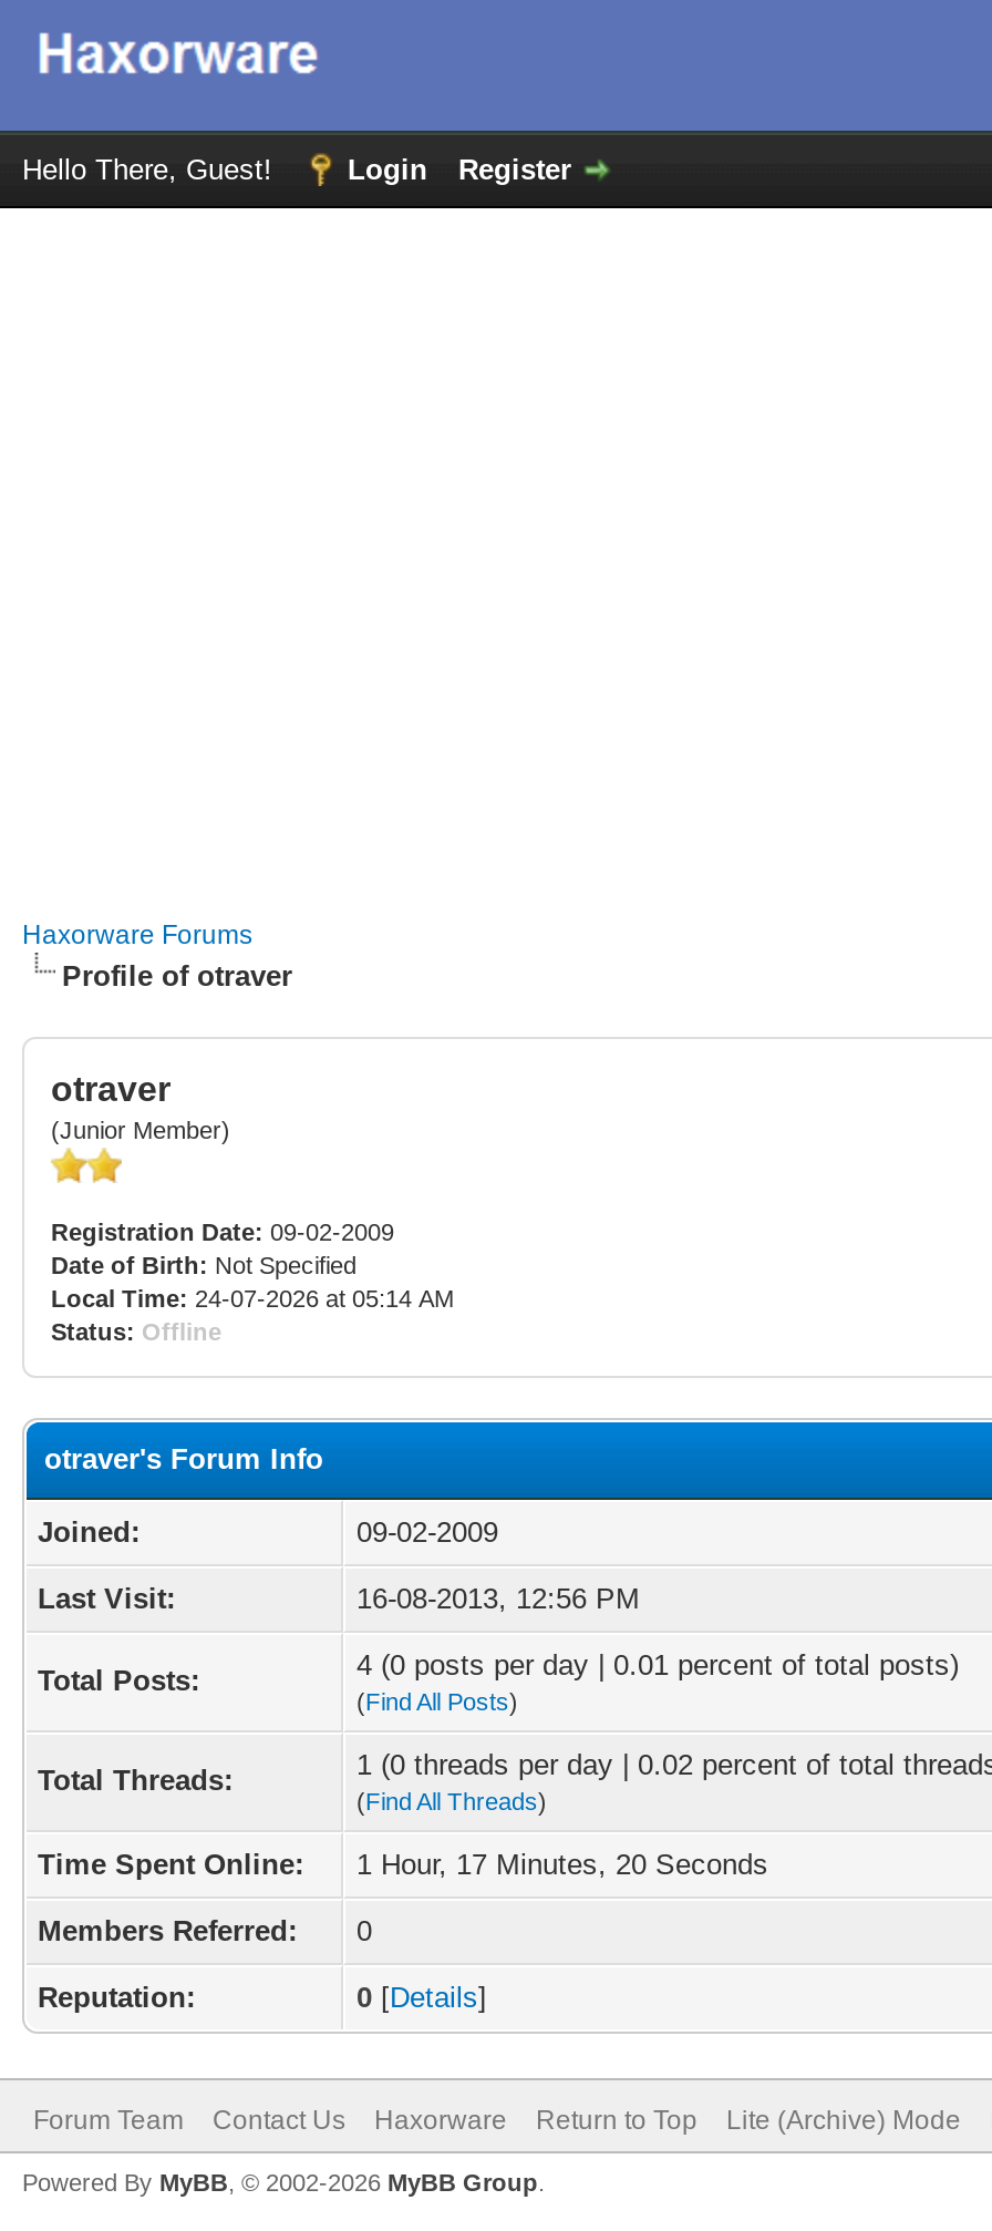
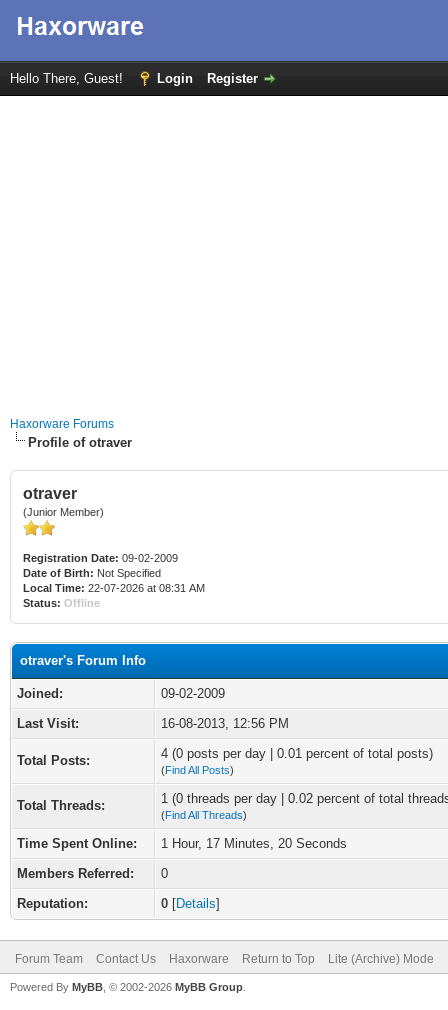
[51,1285,454,1312] Local Time: 24-07-2026 at 05:14 AM -> [23,582,205,594] Local Time: 22-07-2026 at 08:31 AM

